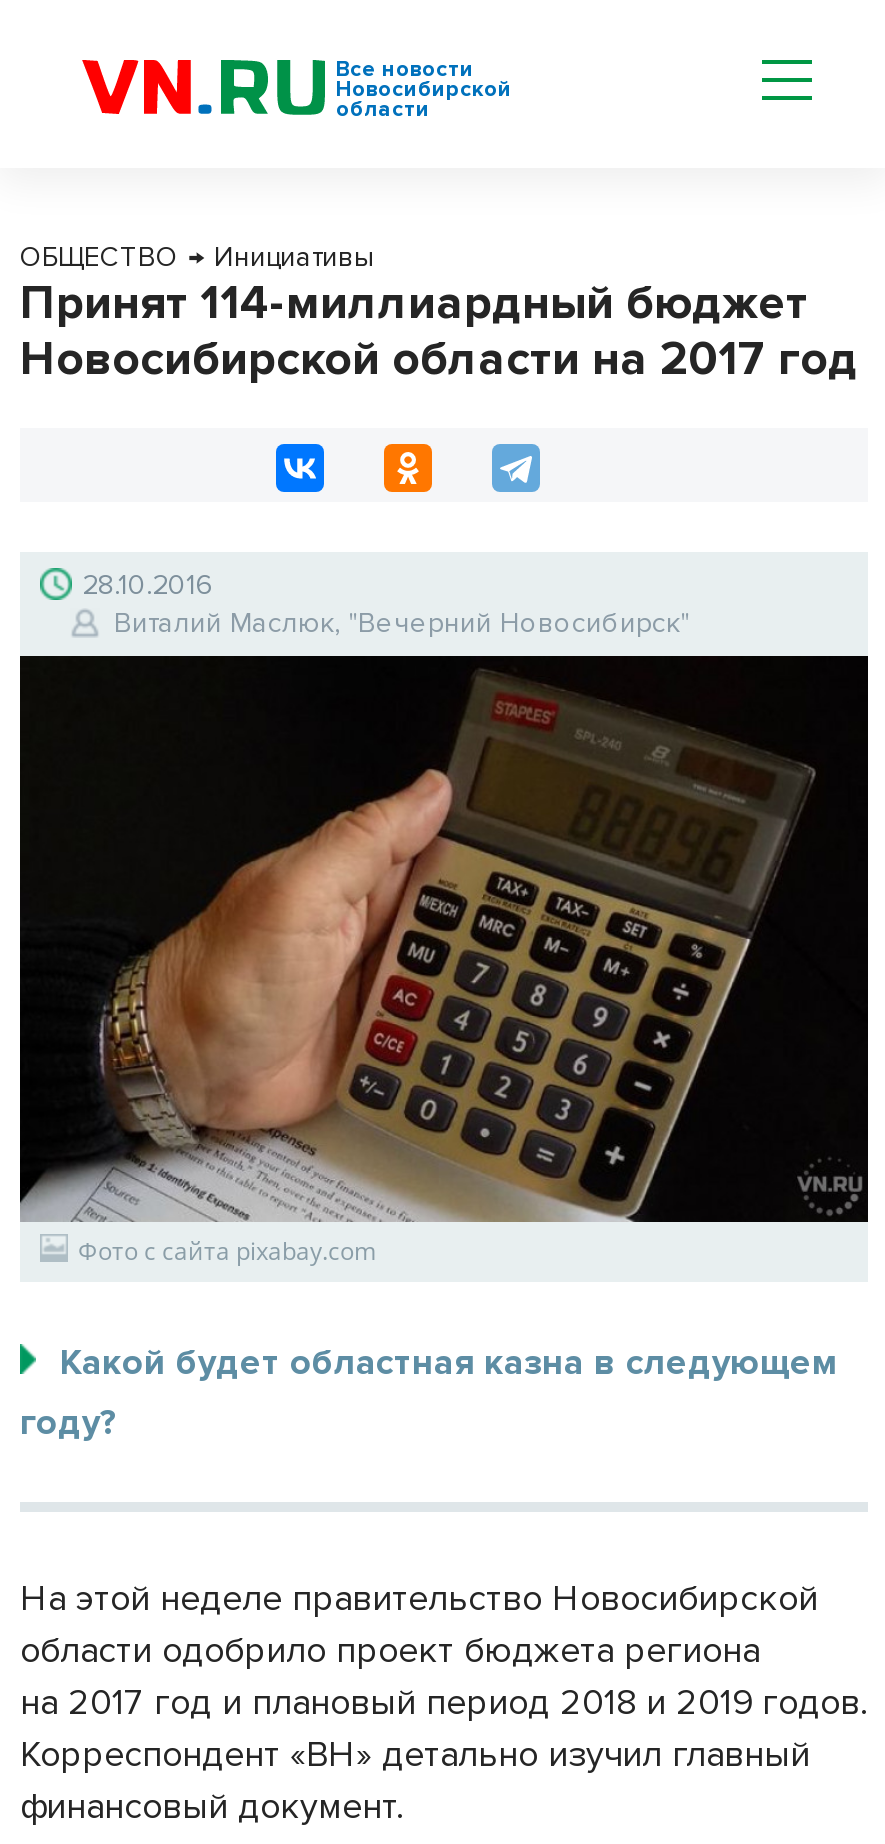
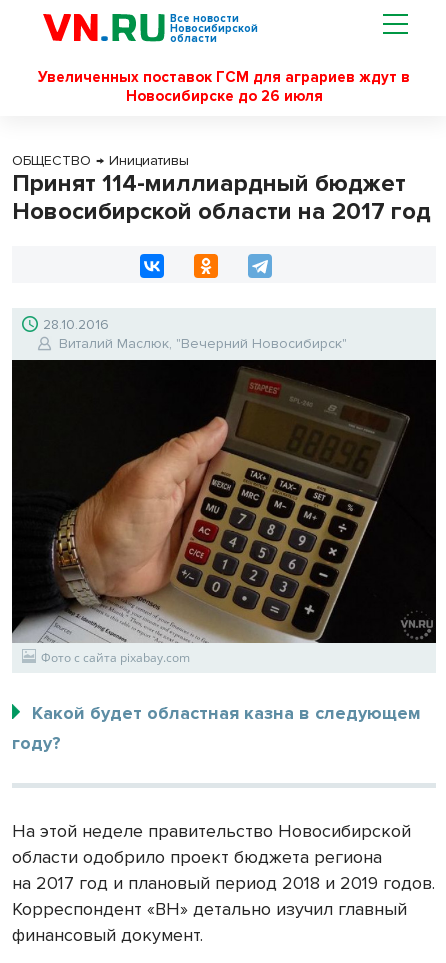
none -> [38,68,410,105] Увеличенных поставок ГСМ для аграриев ждут в | Новосибирске до 26 июля

